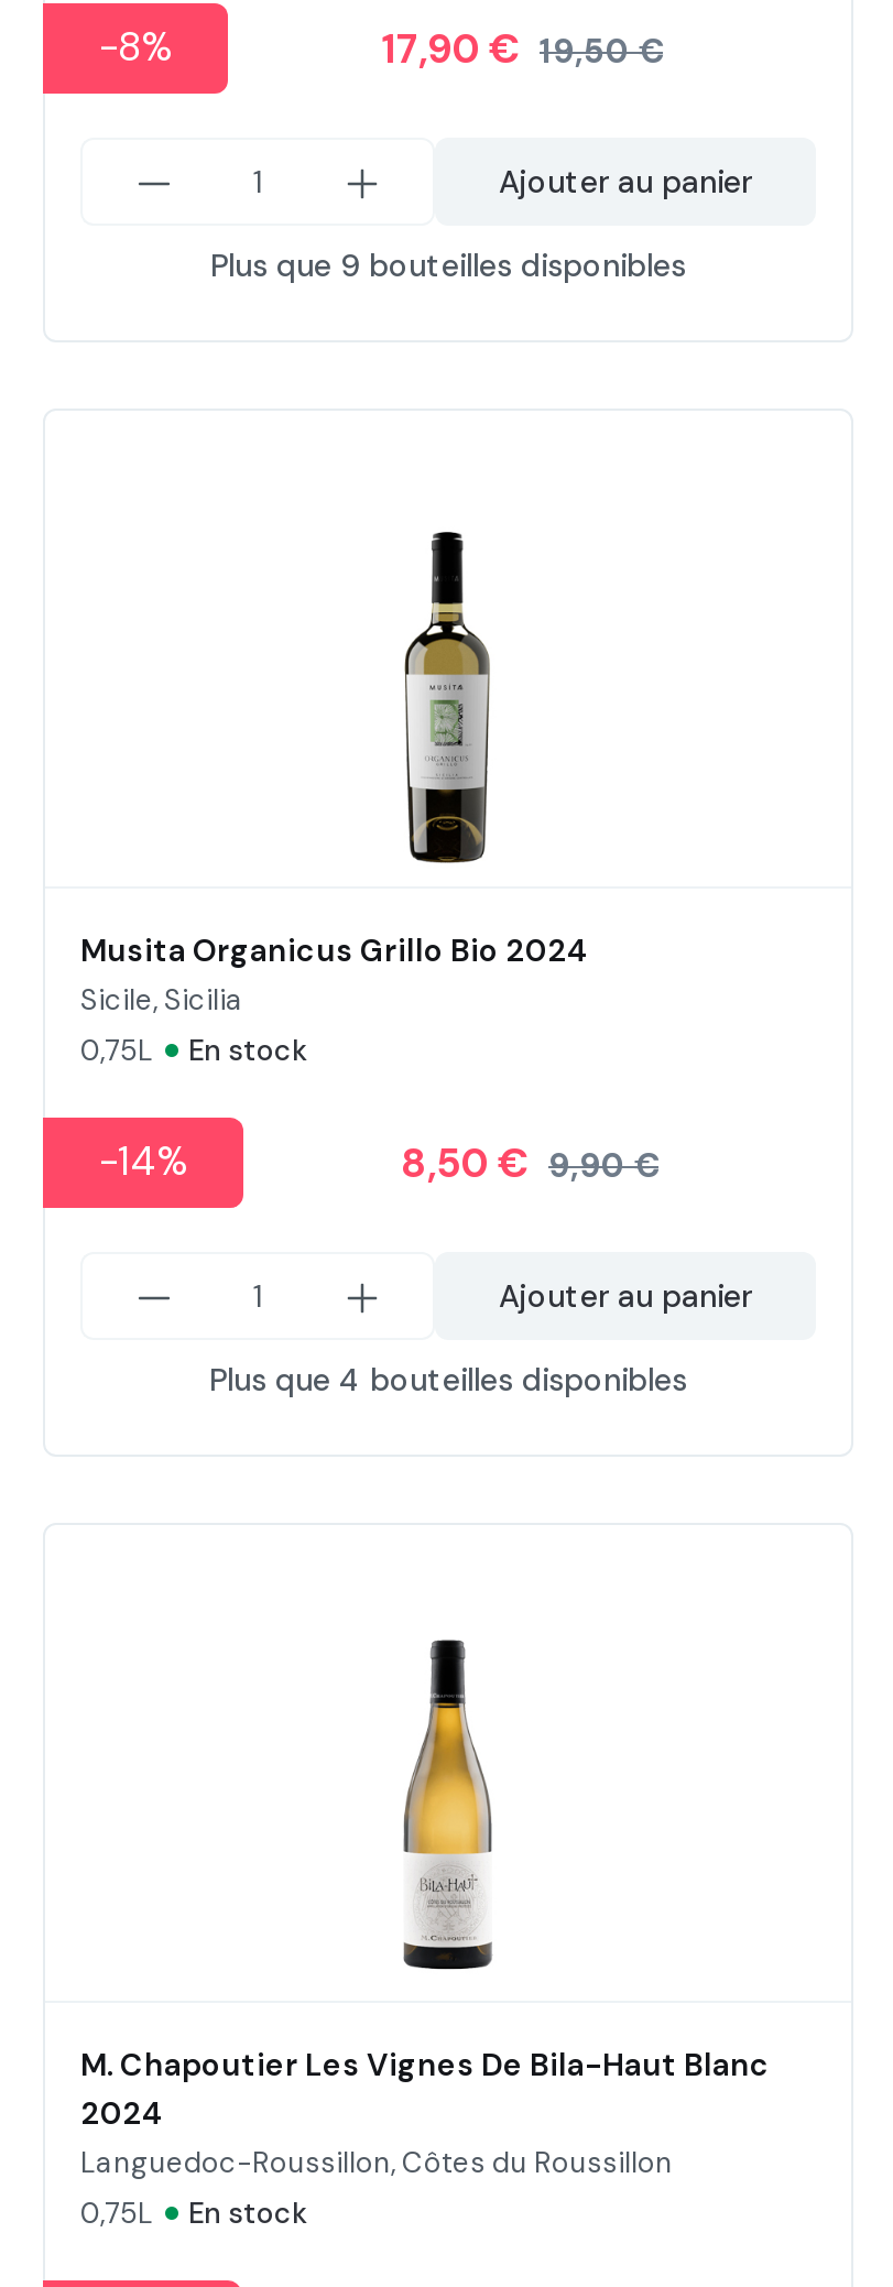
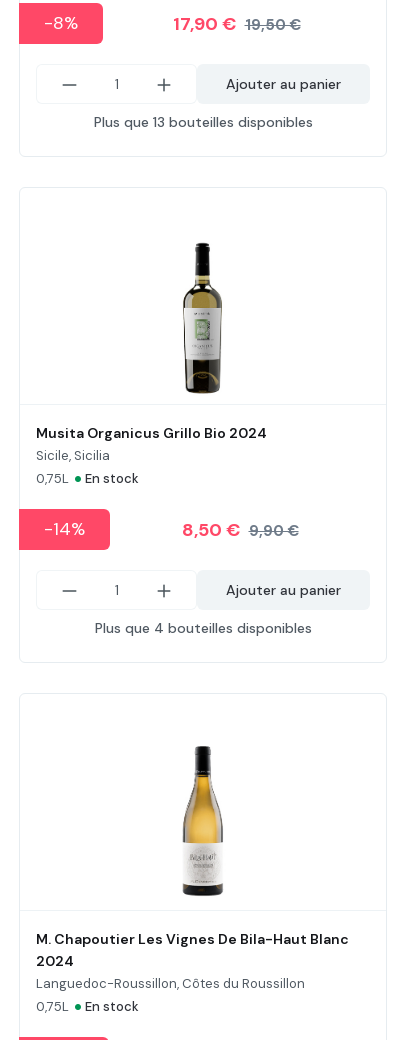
[210,246,686,285] Plus que 9 bouteilles disponibles -> [93,113,312,131] Plus que 13 bouteilles disponibles

